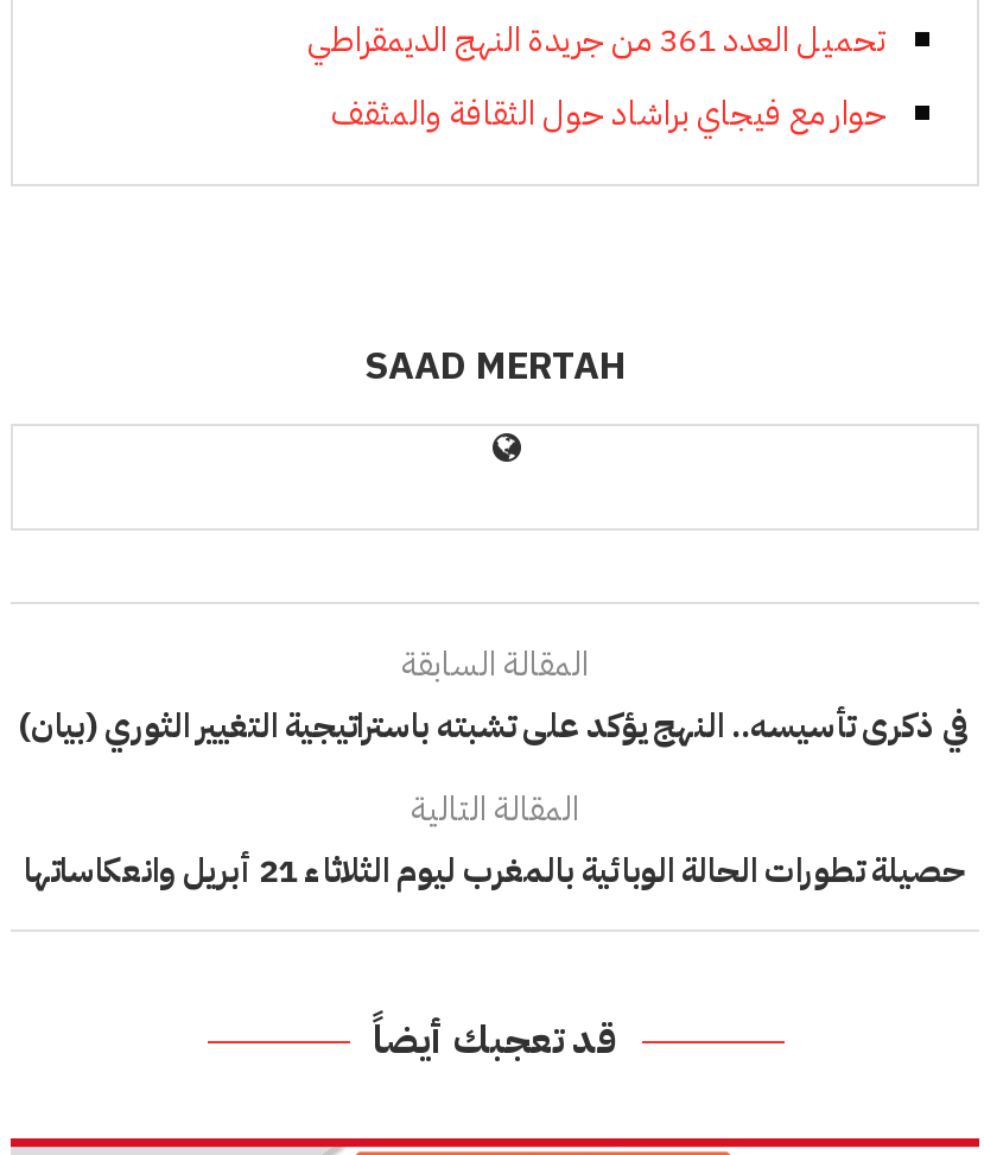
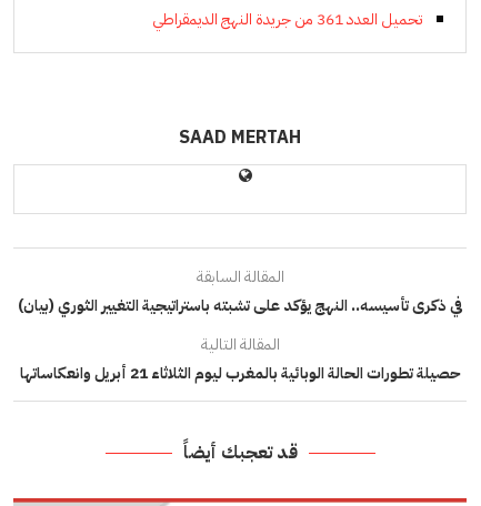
[331,89,887,139] حوار مع فيجاي براشاد حول الثقافة والمثقف -> none

